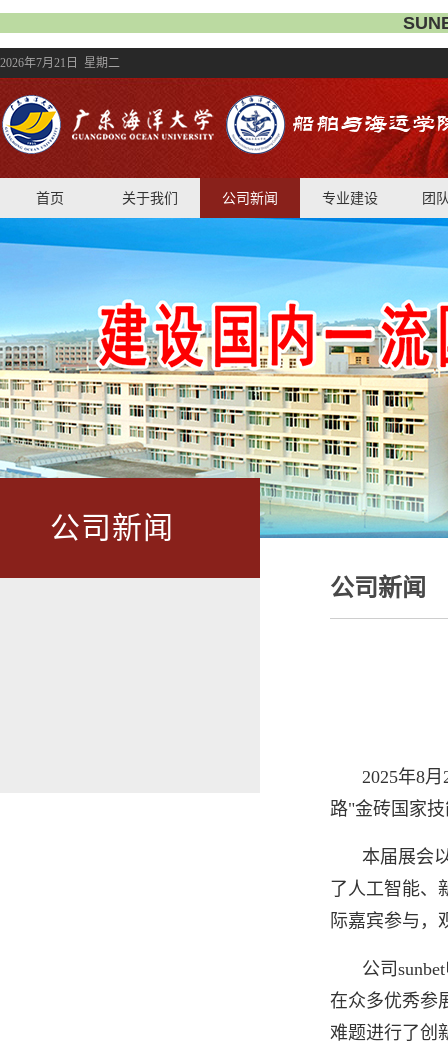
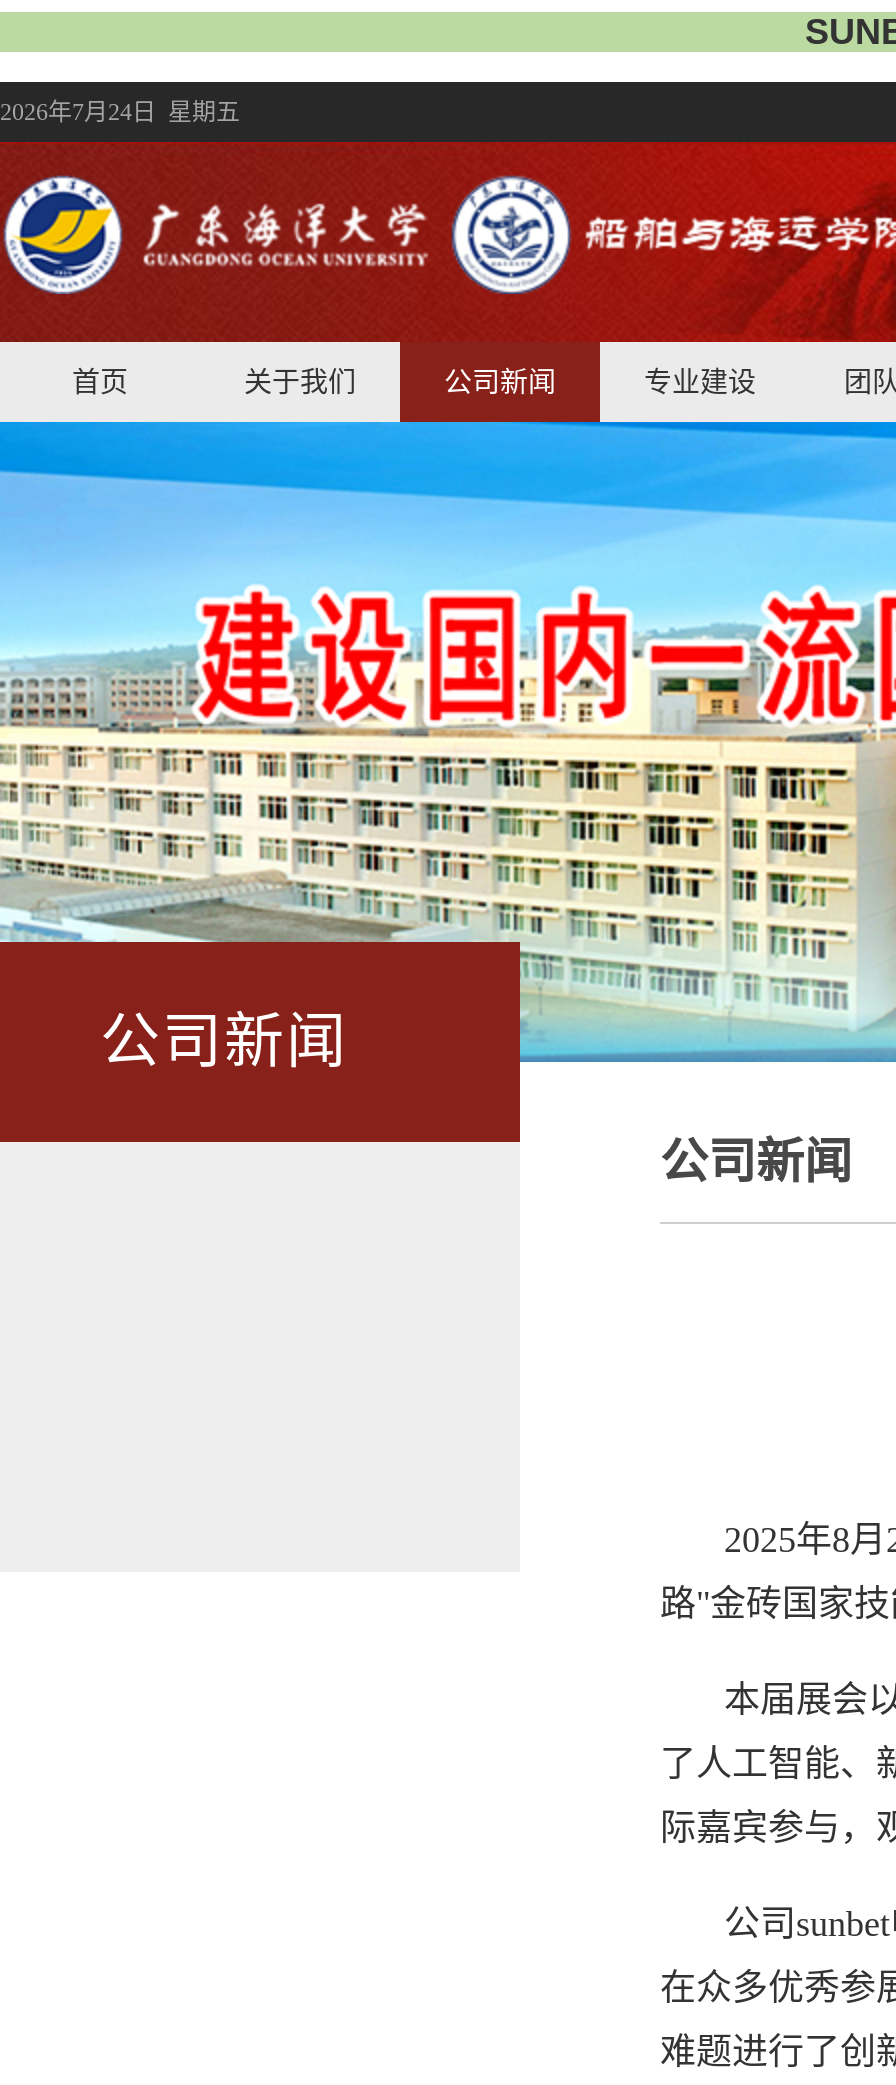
[0,56,120,70] 2026年7月21日 星期二 -> [0,98,240,126] 2026年7月24日 星期五

